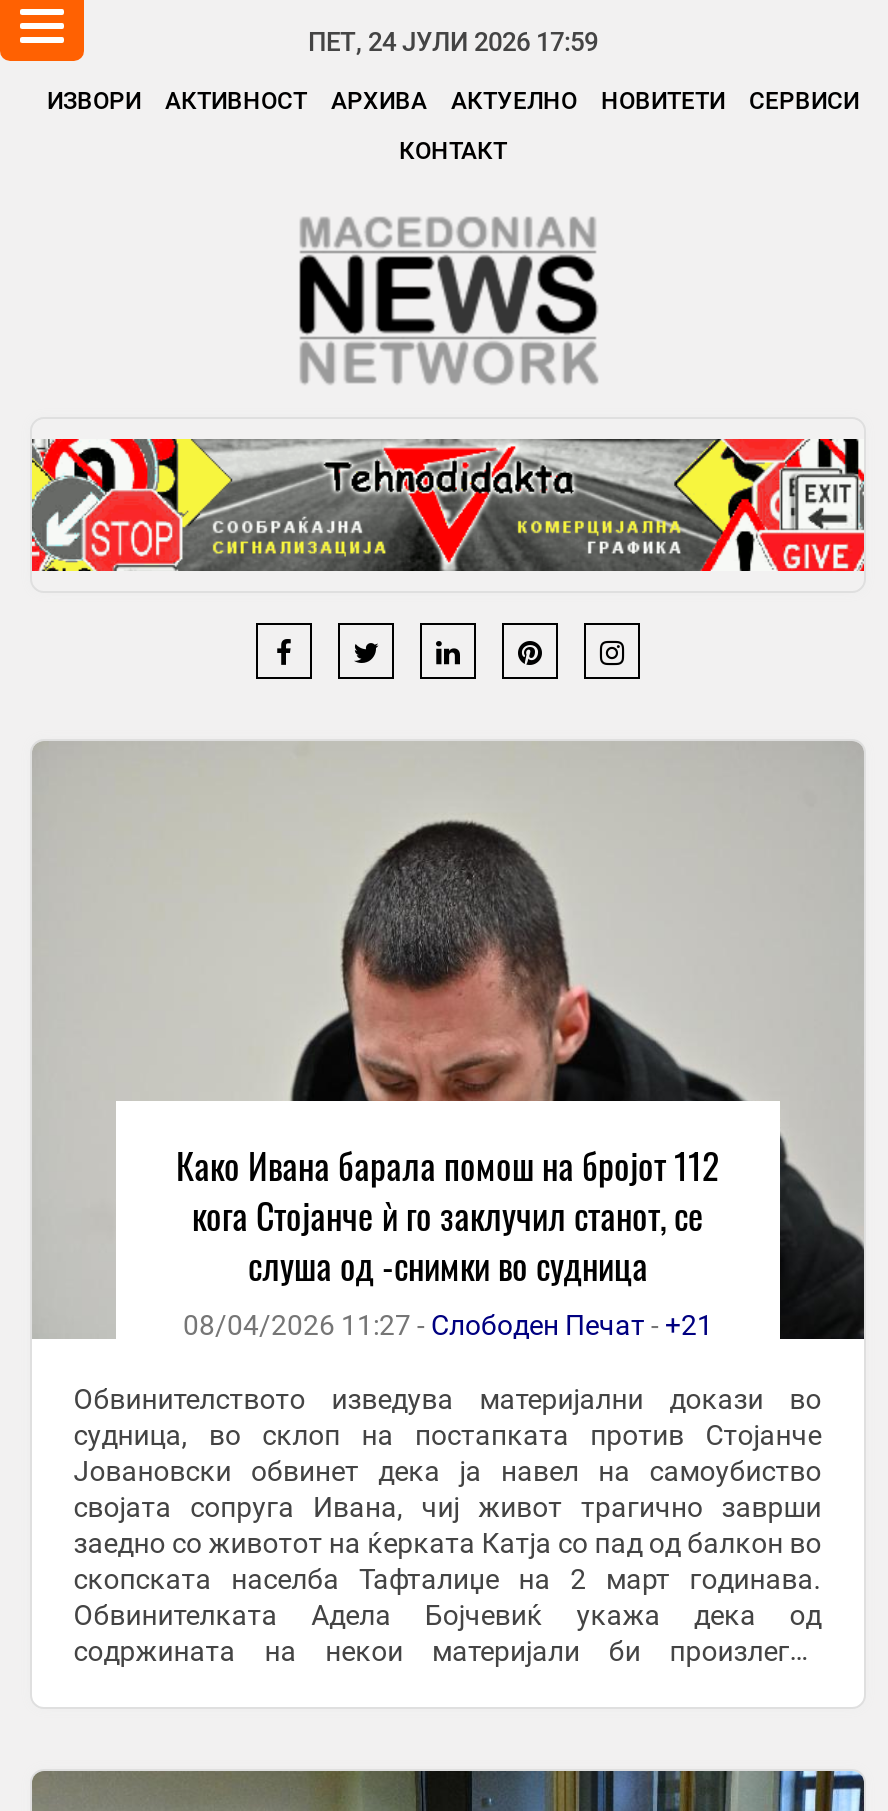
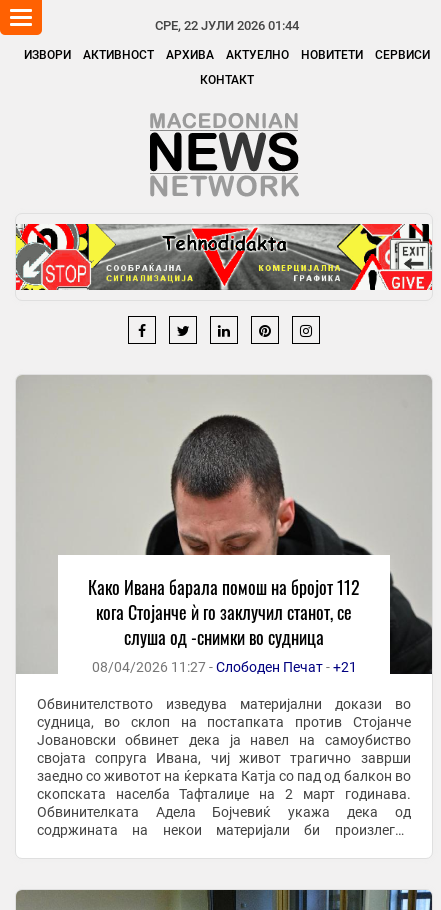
[308,27,598,57] ПЕТ, 24 ЈУЛИ 2026 17:59 -> [154,18,298,33] СРЕ, 22 ЈУЛИ 2026 01:44

